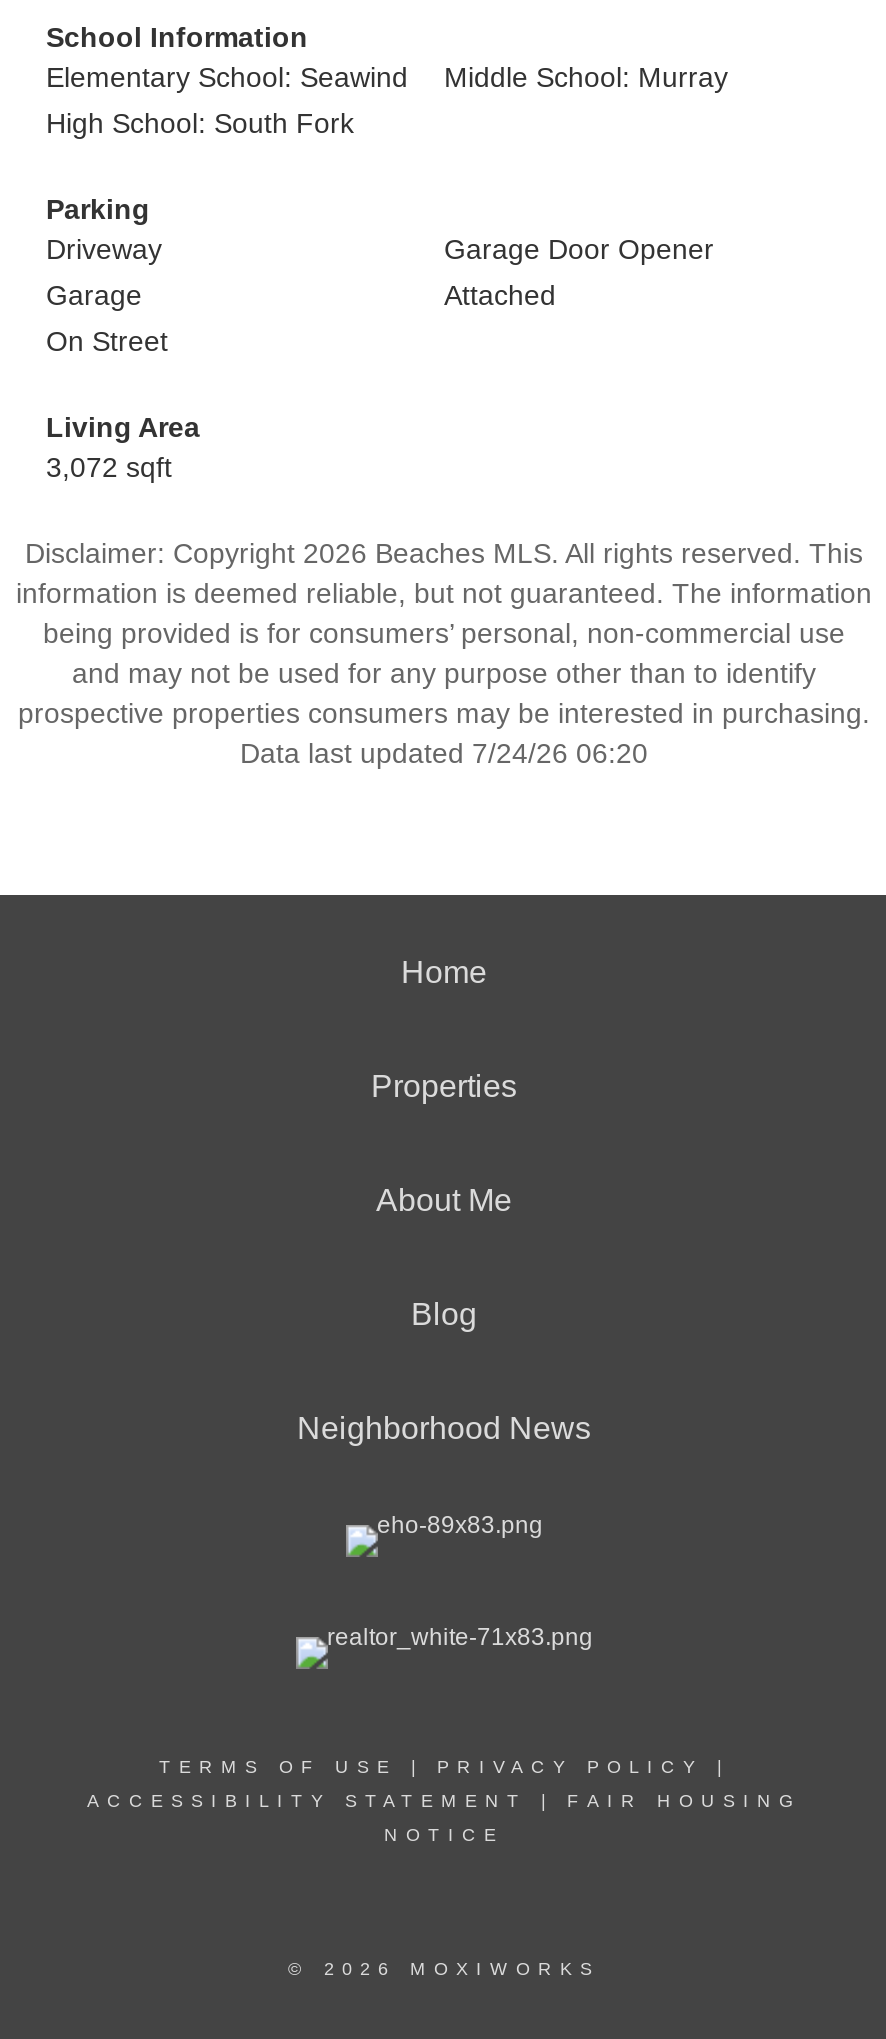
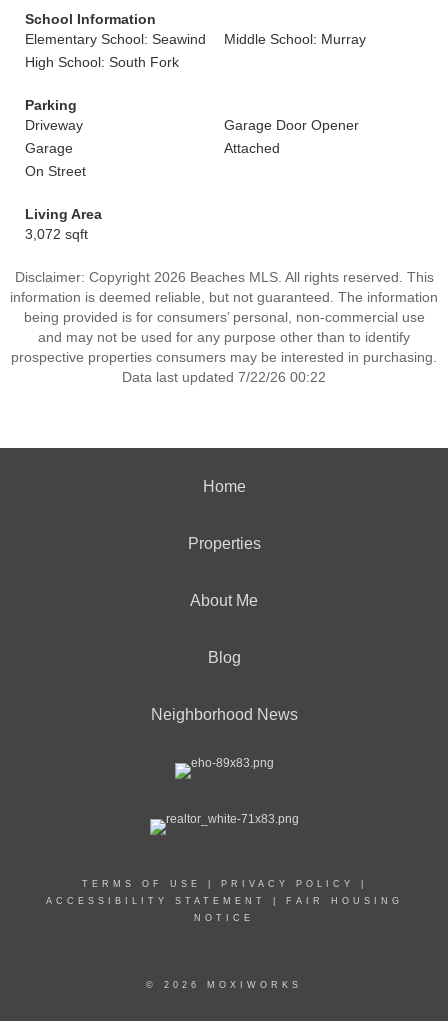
[240,737,648,769] Data last updated 7/24/26 06:20 -> [122,369,326,385] Data last updated 7/22/26 00:22

